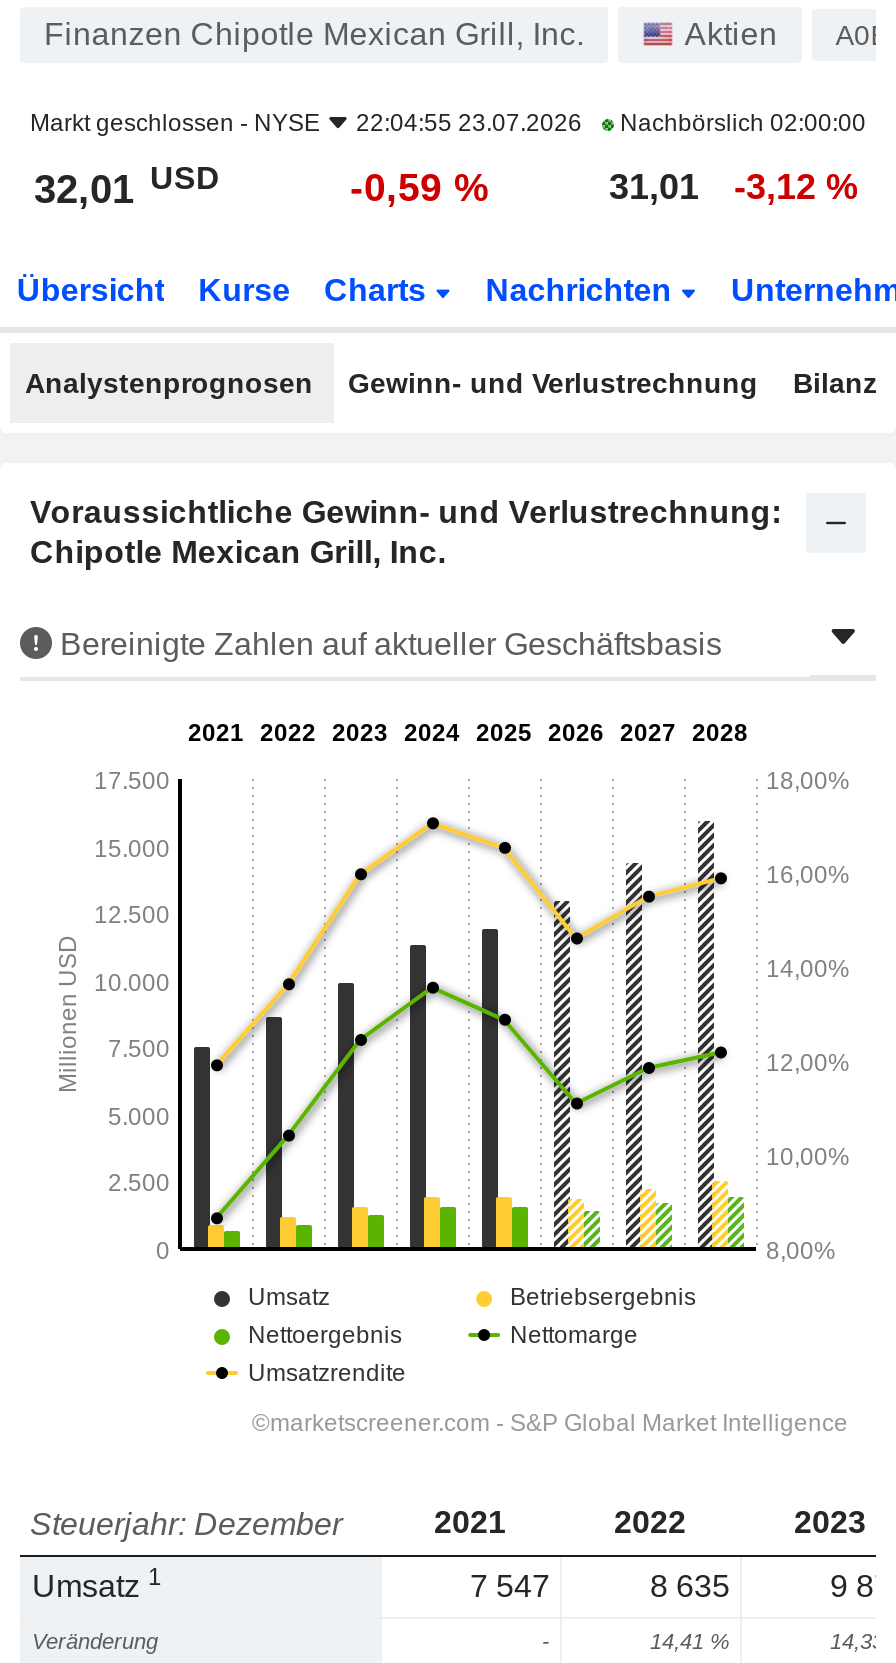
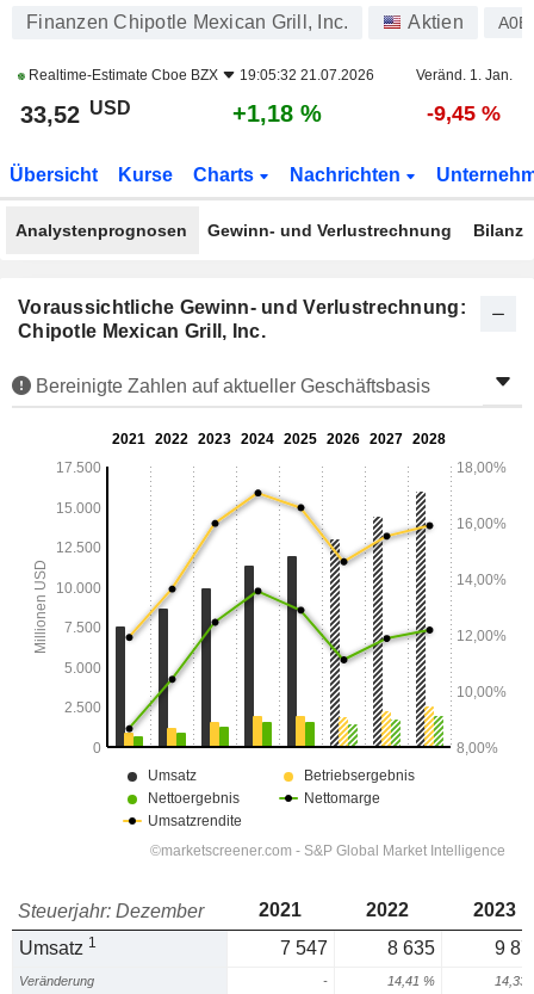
[30,109,866,137] Markt geschlossen - NYSE | 22:04:55 23.07.2026 | Nachbörslich 02:00:00 -> [25,67,512,84] Realtime-Estimate Cboe BZX | 19:05:32 21.07.2026 | Veränd. 1. Jan.
[34,160,858,211] 32,01 USD | -0,59 % | 31,01 | -3,12 % -> [20,97,501,128] 33,52 USD | +1,18 % | -9,45 %

